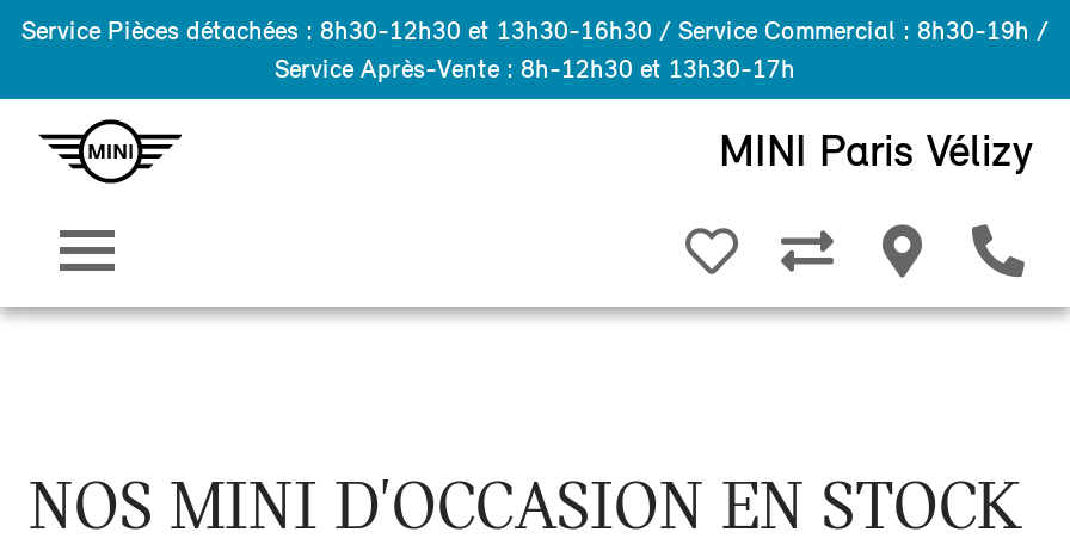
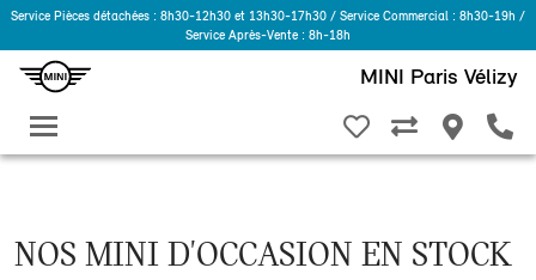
[21,13,1049,84] Service Pièces détachées : 8h30-12h30 et 13h30-16h30 / Service Commercial : 8h30-19h / | Service Après-Vente : 8h-12h30 et 13h30-17h -> [11,7,525,43] Service Pièces détachées : 8h30-12h30 et 13h30-17h30 / Service Commercial : 8h30-19h / | Service Après-Vente : 8h-18h

